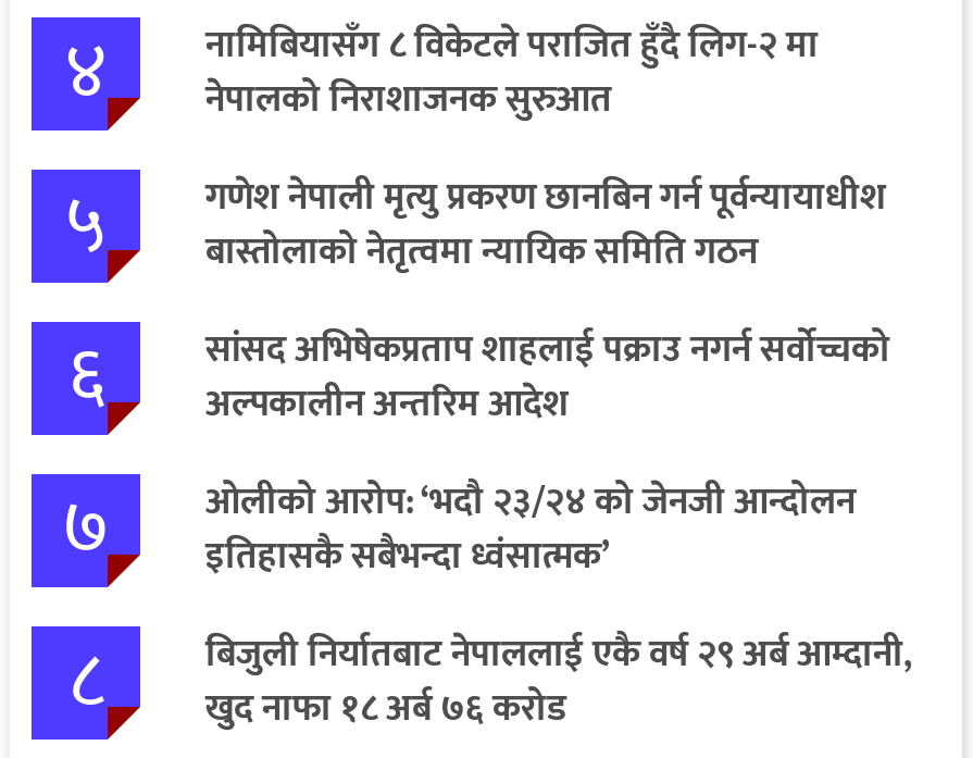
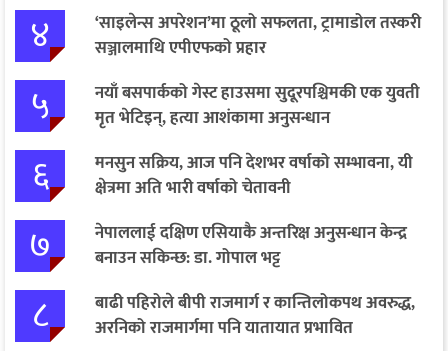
[205,16,819,131] नामिबियासँग ८ विकेटले पराजित हुँदै लिग-२ मा | नेपालको निराशाजनक सुरुआत -> [95,9,421,62] ‘साइलेन्स अपरेशन’मा ठूलो सफलता, ट्रामाडोल तस्करी | सञ्जालमाथि एपीएफको प्रहार
[205,168,886,284] गणेश नेपाली मृत्यु प्रकरण छानबिन गर्न पूर्वन्यायाधीश | बास्तोलाको नेतृत्वमा न्यायिक समिति गठन -> [95,79,420,132] नयाँ बसपार्कको गेस्ट हाउसमा सुदूरपश्चिमकी एक युवती | मृत भेटिइन्, हत्या आशंकामा अनुसन्धान
[205,321,890,436] सांसद अभिषेकप्रताप शाहलाई पक्राउ नगर्न सर्वोच्चको | अल्पकालीन अन्तरिम आदेश -> [95,149,413,202] मनसुन सक्रिय, आज पनि देशभर वर्षाको सम्भावना, यी | क्षेत्रमा अति भारी वर्षाको चेतावनी
[205,473,856,588] ओलीको आरोप: ‘भदौ २३/२४ को जेनजी आन्दोलन | इतिहासकै सबैभन्दा ध्वंसात्मक’ -> [95,219,407,272] नेपाललाई दक्षिण एसियाकै अन्तरिक्ष अनुसन्धान केन्द्र | बनाउन सकिन्छ: डा. गोपाल भट्ट
[205,625,912,740] बिजुली निर्यातबाट नेपाललाई एकै वर्ष २९ अर्ब आम्दानी, | खुद नाफा १८ अर्ब ७६ करोड -> [95,289,415,342] बाढी पहिरोले बीपी राजमार्ग र कान्तिलोकपथ अवरुद्ध, | अरनिको राजमार्गमा पनि यातायात प्रभावित

